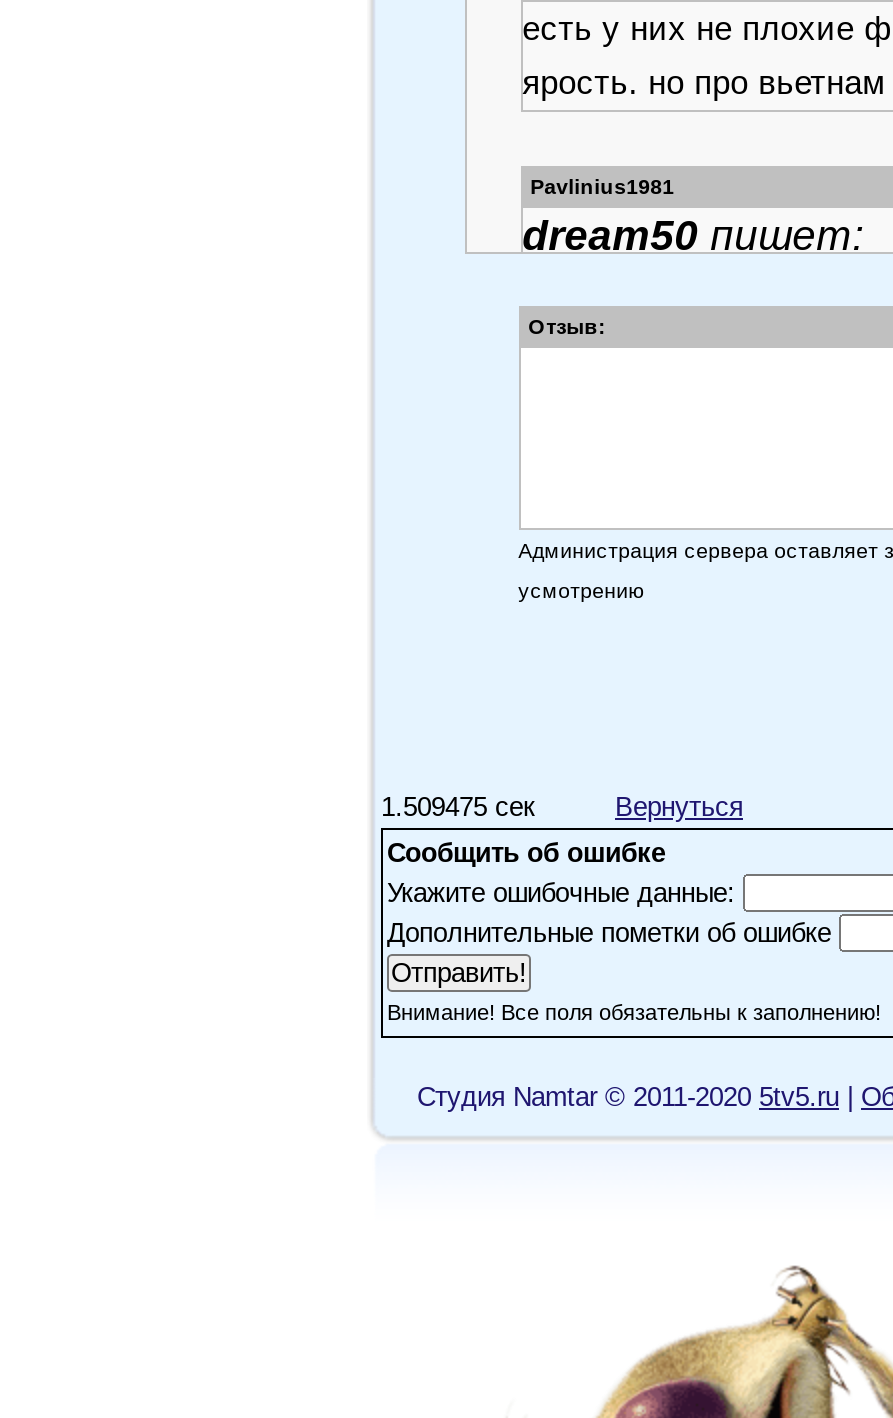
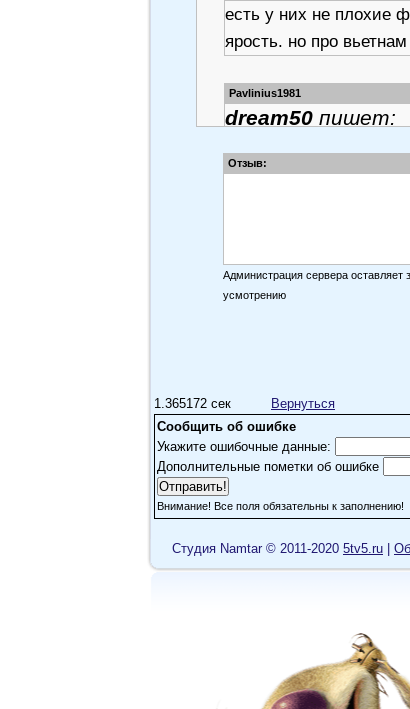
[381,792,535,822] 1.509475 сек -> [154,396,231,411] 1.365172 сек

